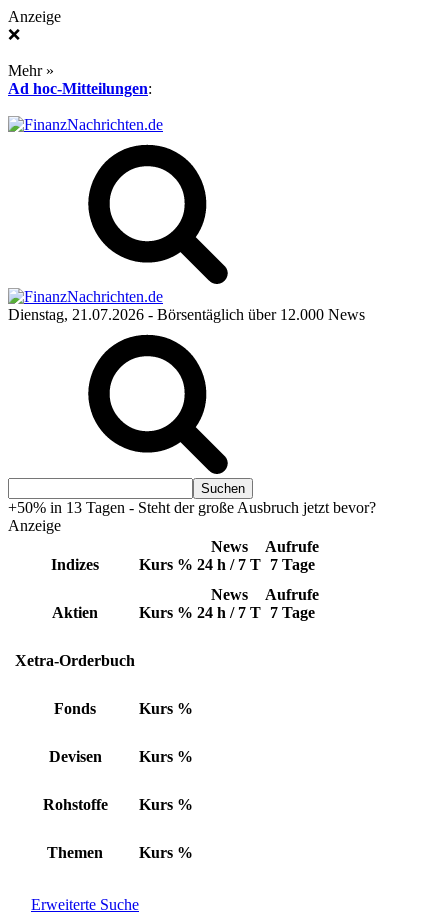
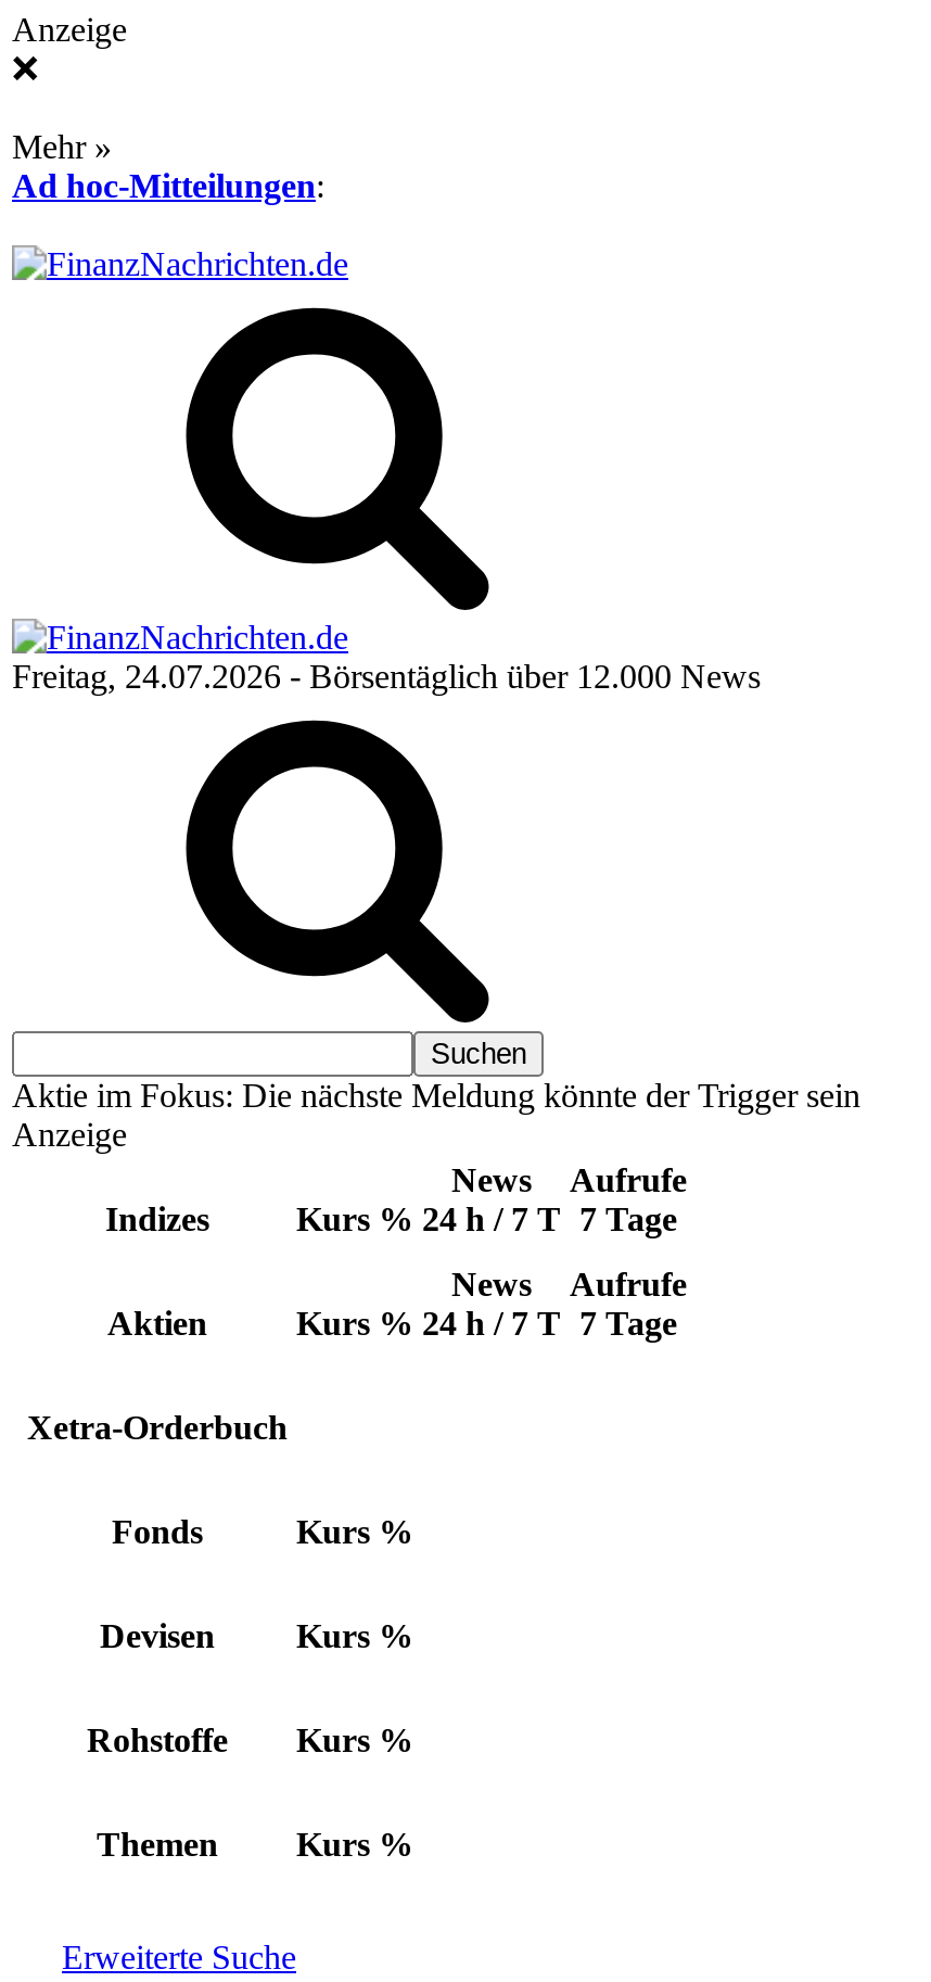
[8,306,365,323] Dienstag, 21.07.2026 - Börsentäglich über 12.000 News -> [12,658,761,695] Freitag, 24.07.2026 - Börsentäglich über 12.000 News
[8,499,376,516] +50% in 13 Tagen - Steht der große Ausbruch jetzt bevor? -> [12,1077,860,1114] Aktie im Fokus: Die nächste Meldung könnte der Trigger sein

